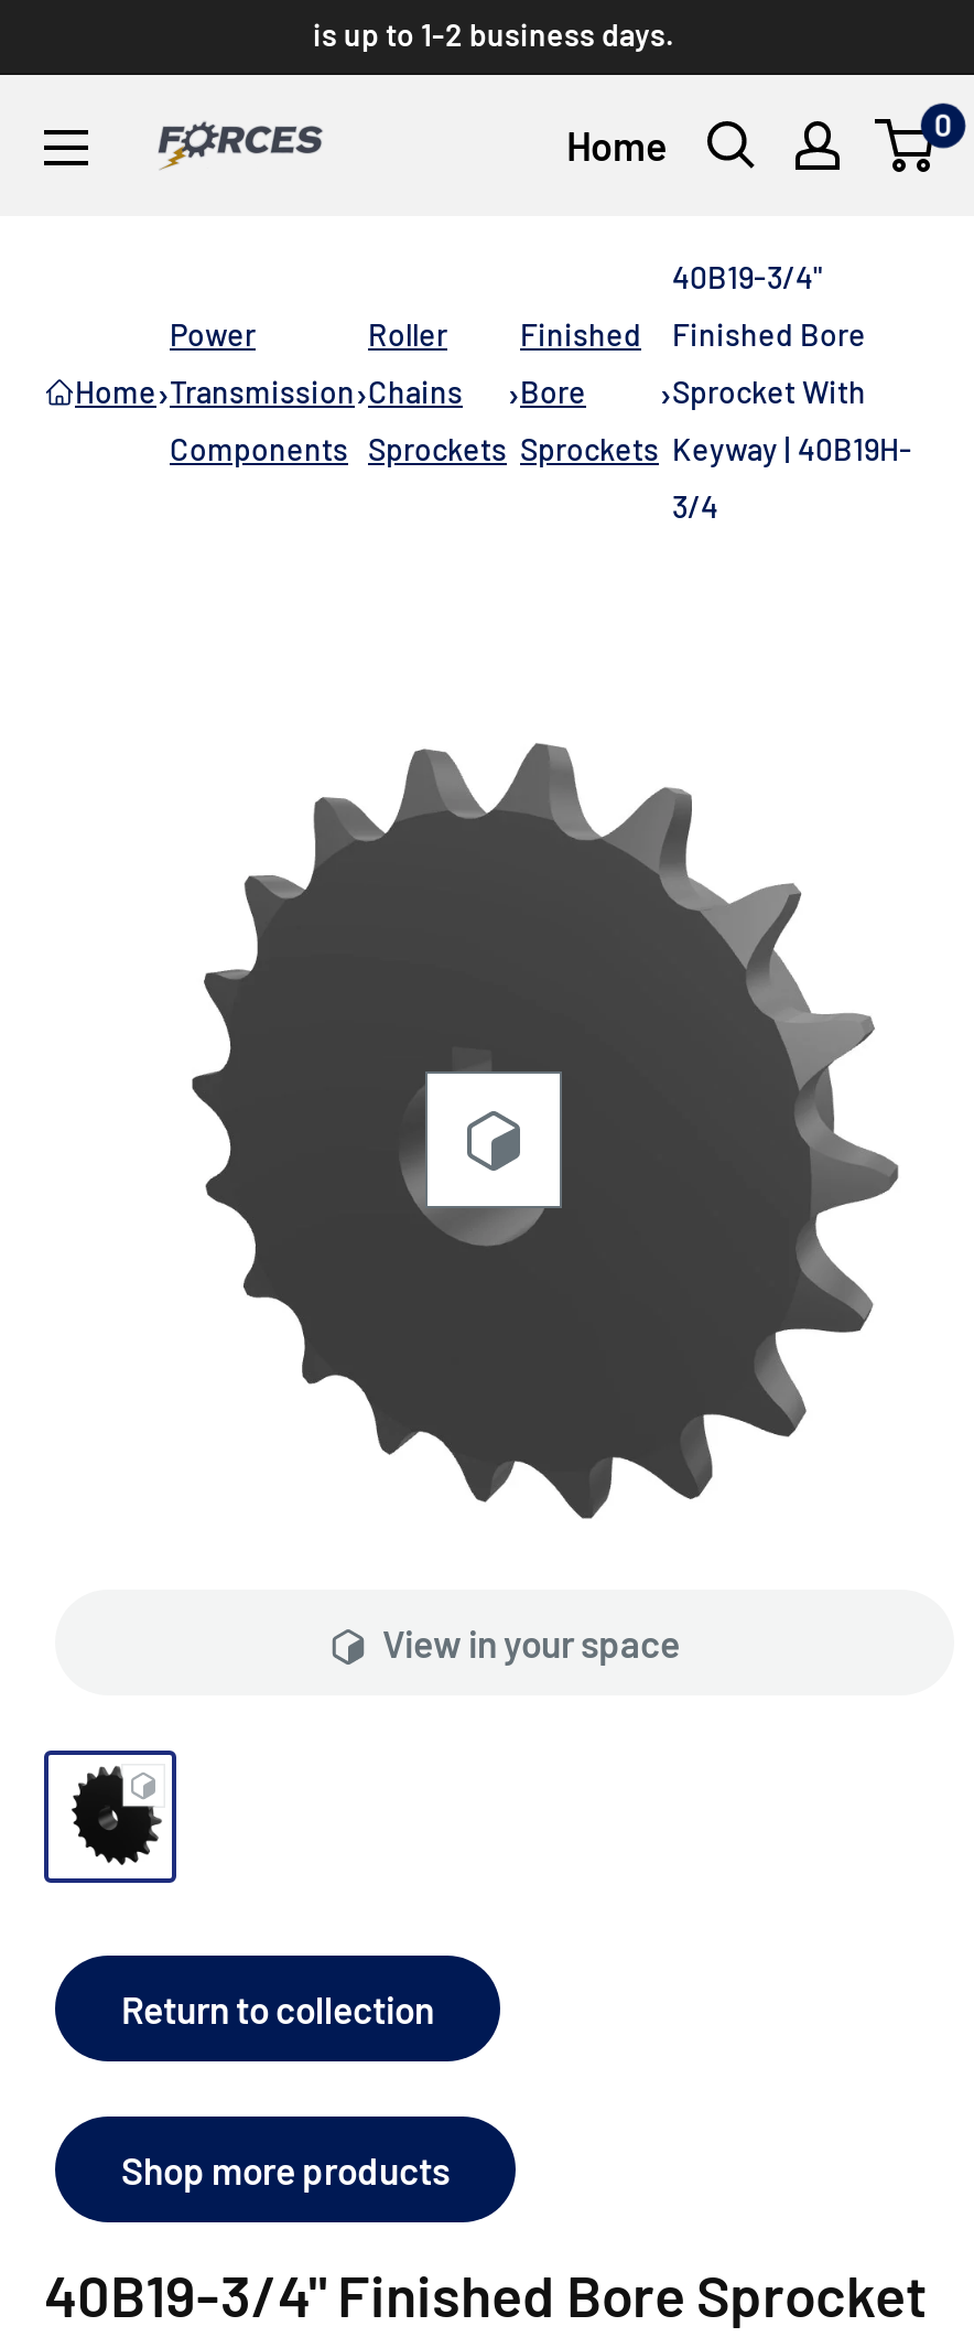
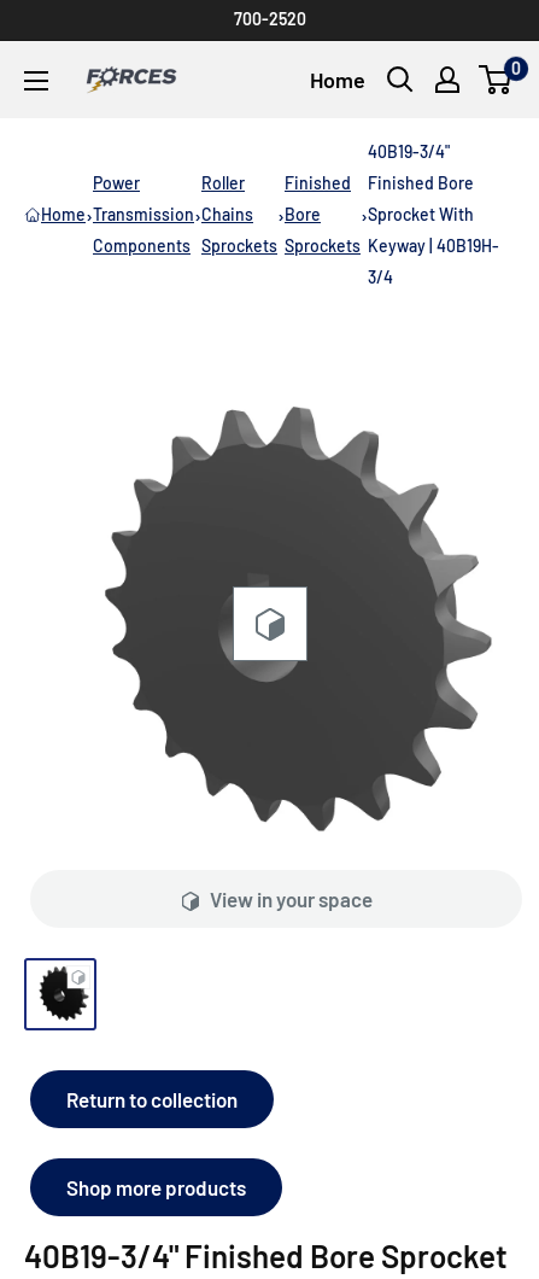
[313,15,674,53] is up to 1-2 business days. -> [234,8,306,29] 700-2520

